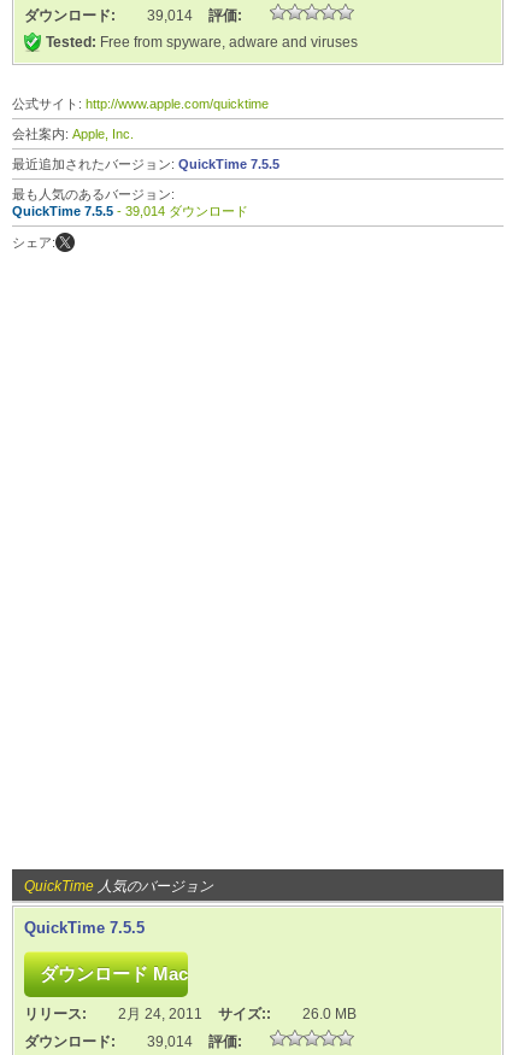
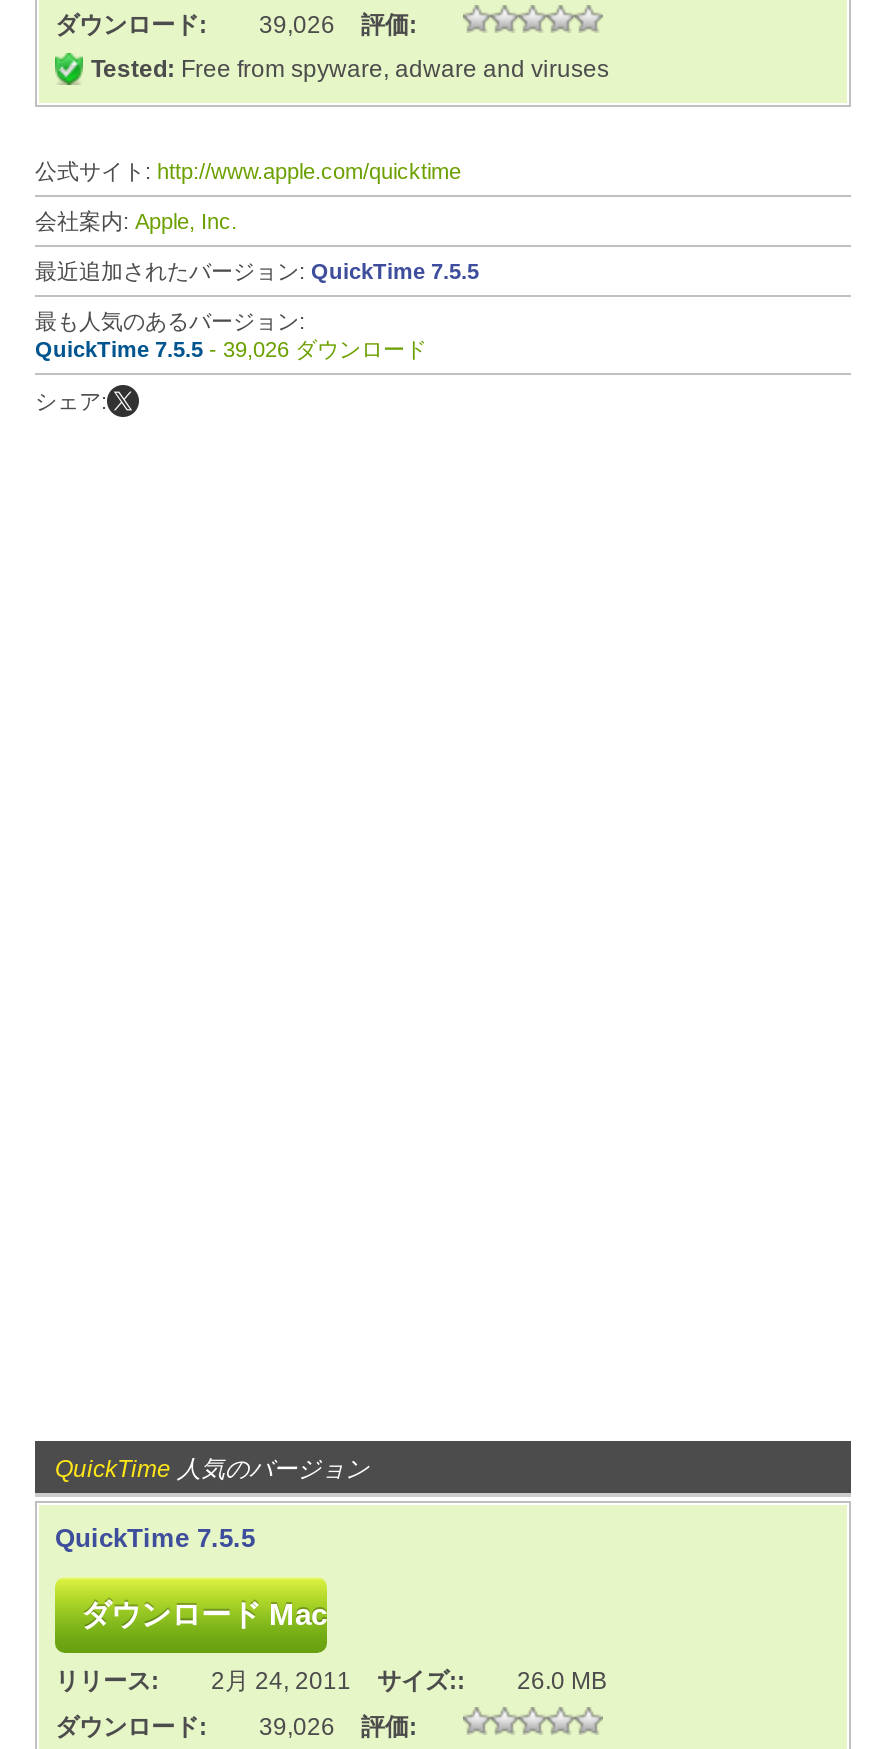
[24,7,242,24] ダウンロード: 39,014 評価: -> [55,11,417,39] ダウンロード: 39,026 評価:
[12,204,248,218] QuickTime 7.5.5 - 39,014 ダウンロード -> [35,337,427,361] QuickTime 7.5.5 - 39,026 ダウンロード
[24,1033,242,1050] ダウンロード: 39,014 評価: -> [55,1713,417,1741] ダウンロード: 39,026 評価:

